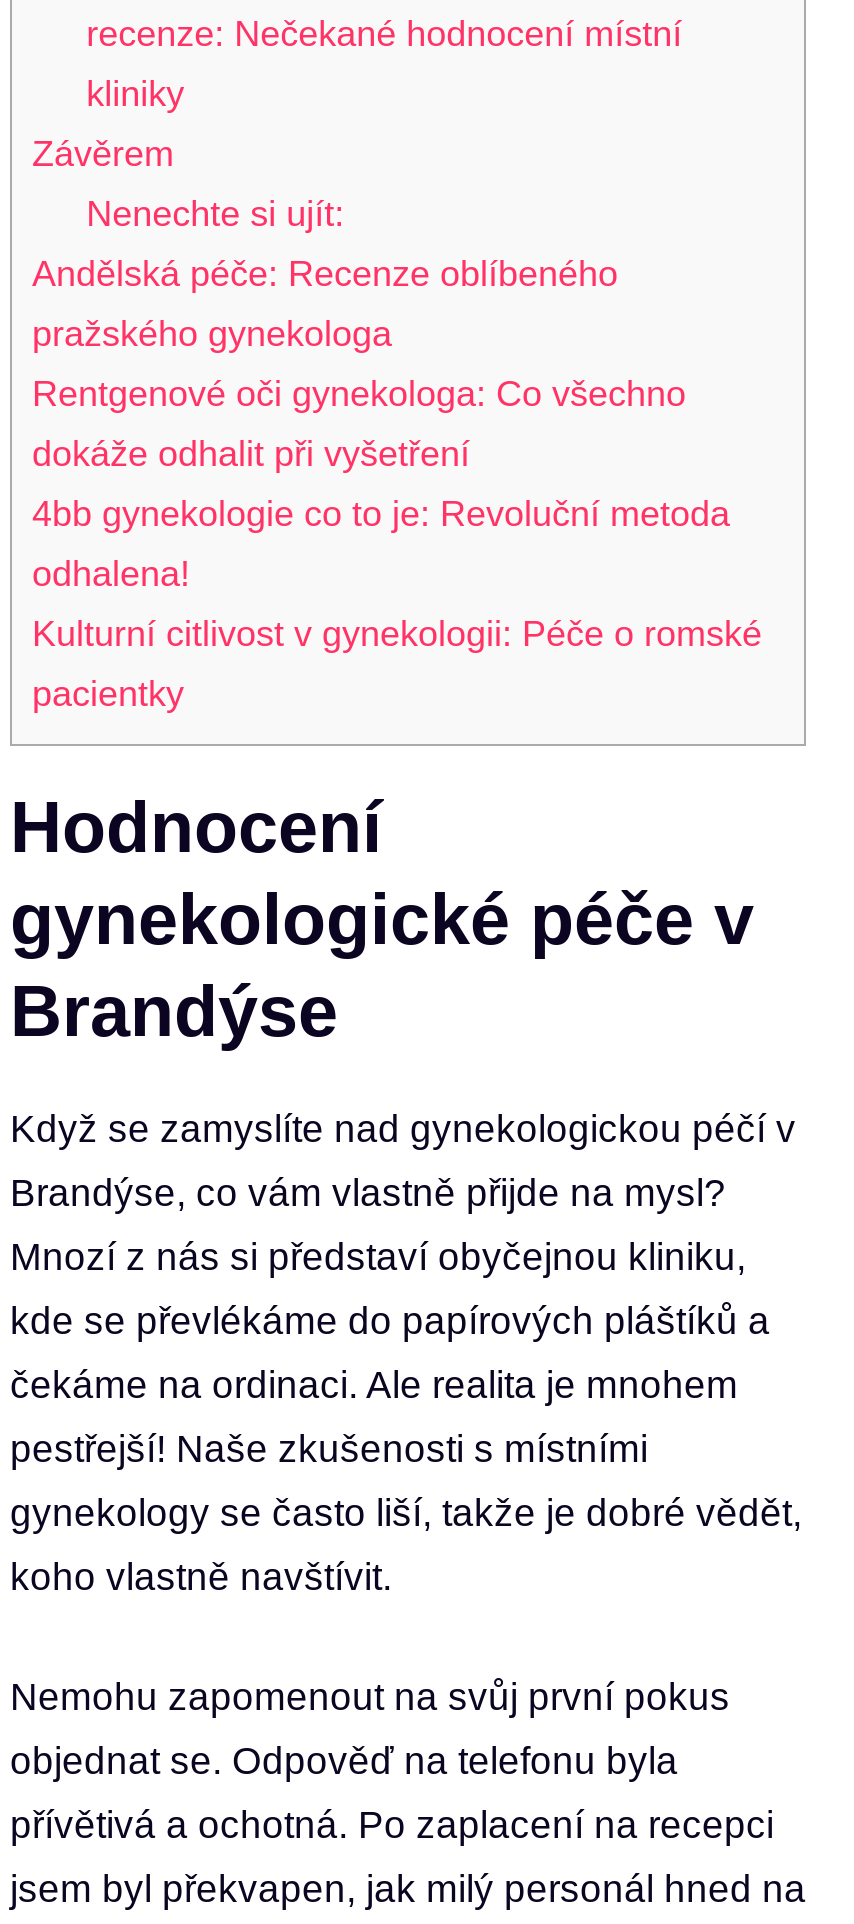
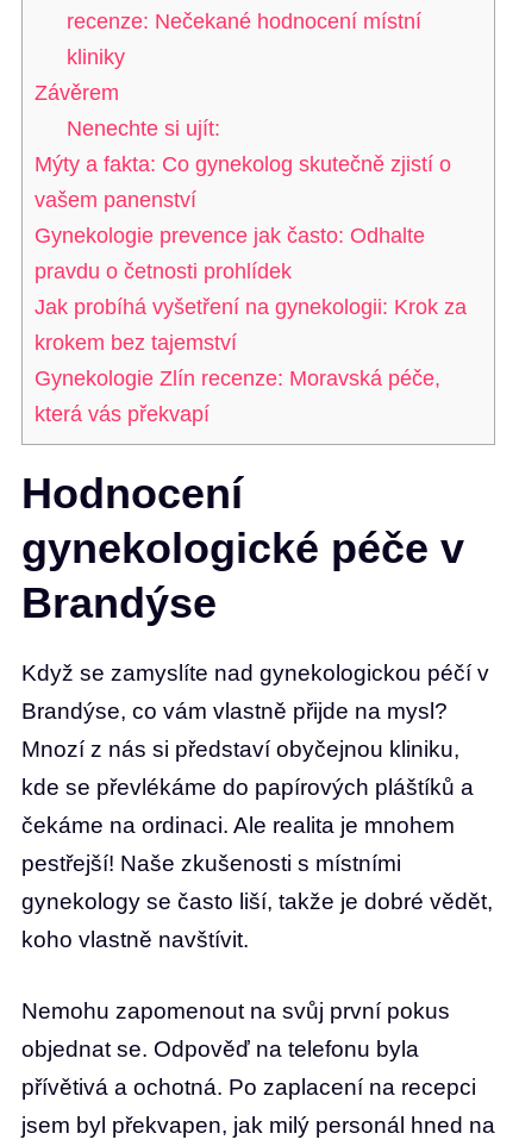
[32,253,618,293] Andělská péče: Recenze oblíbeného -> [35,152,451,176] Mýty a fakta: Co gynekolog skutečně zjistí o
[32,313,392,353] pražského gynekologa -> [35,187,196,211] vašem panenství
[32,373,686,413] Rentgenové oči gynekologa: Co všechno -> [35,223,425,247] Gynekologie prevence jak často: Odhalte
[32,433,470,473] dokáže odhalit při vyšetření -> [35,259,292,283] pravdu o četnosti prohlídek
[32,493,730,533] 4bb gynekologie co to je: Revoluční metoda -> [35,295,467,318] Jak probíhá vyšetření na gynekologii: Krok za
[32,553,190,593] odhalena! -> [35,330,237,354] krokem bez tajemství
[32,613,762,653] Kulturní citlivost v gynekologii: Péče o romské -> [35,366,440,390] Gynekologie Zlín recenze: Moravská péče,
[32,673,184,713] pacientky -> [35,402,210,425] která vás překvapí

